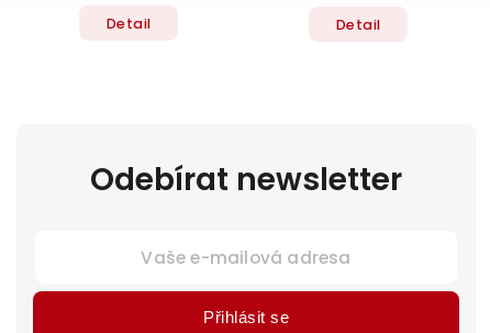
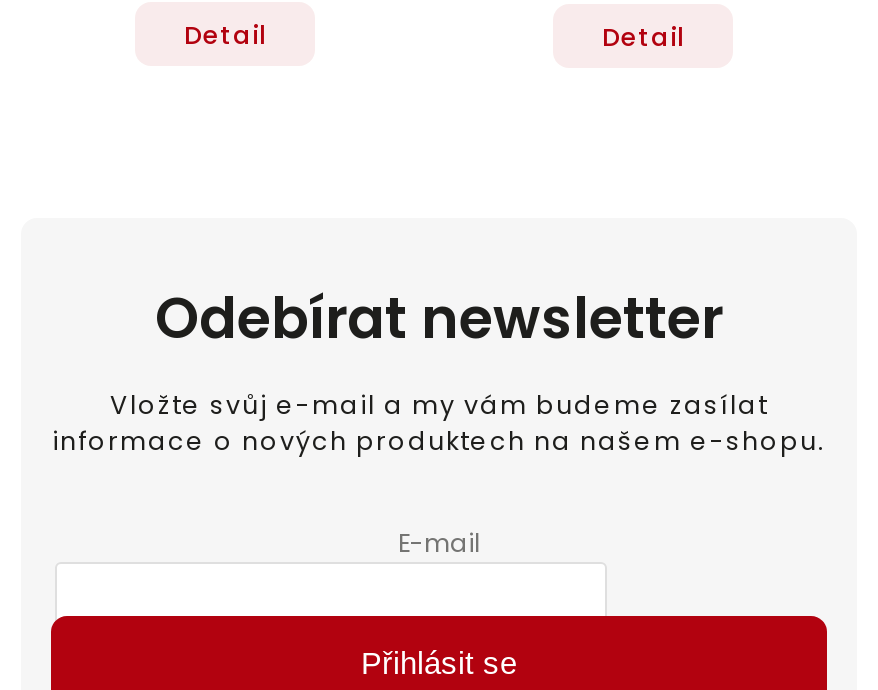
none -> [52,388,826,560] Vložte svůj e-mail a my vám budeme zasílat | informace o nových produktech na našem e-shopu. | E-mail

